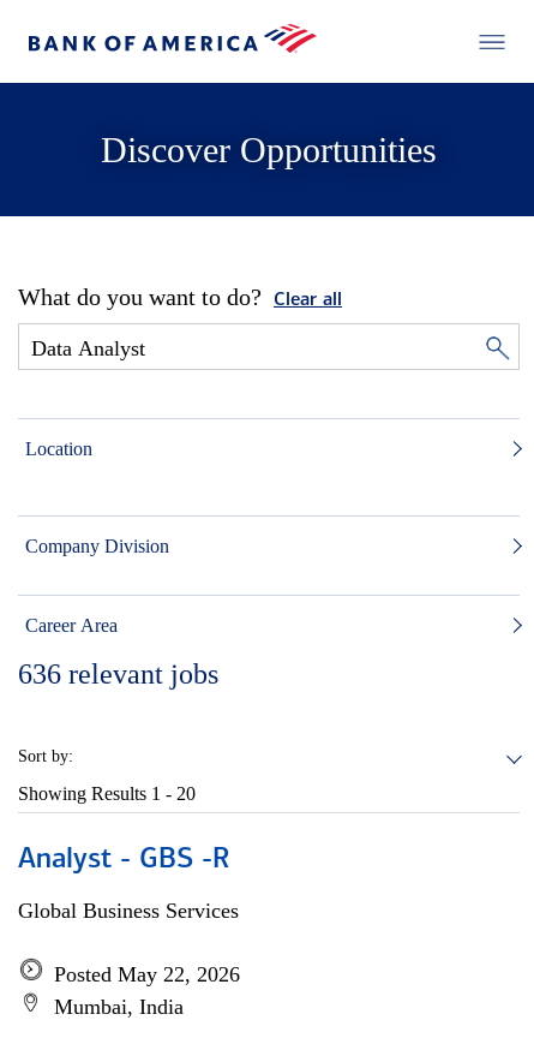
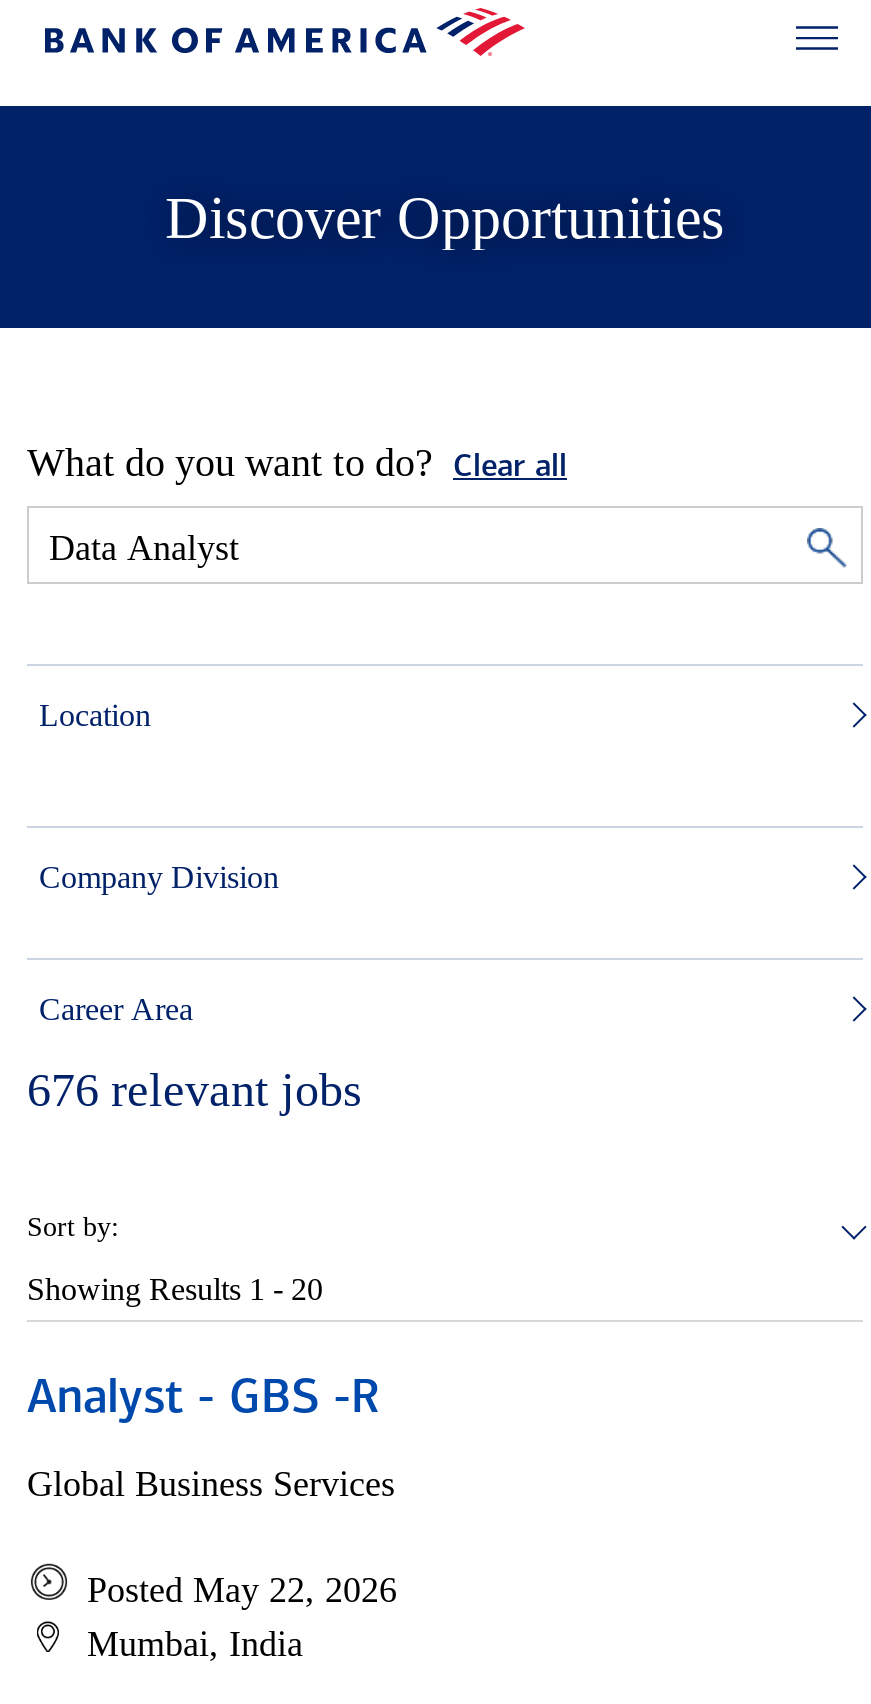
[18,658,218,690] 636 relevant jobs -> [27,1064,361,1116] 676 relevant jobs

